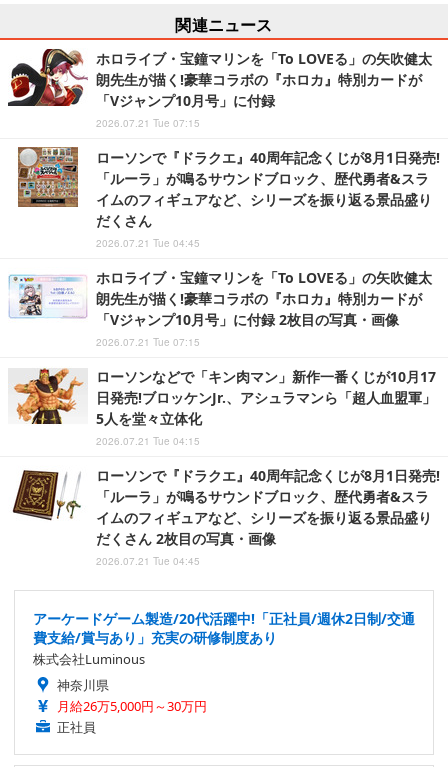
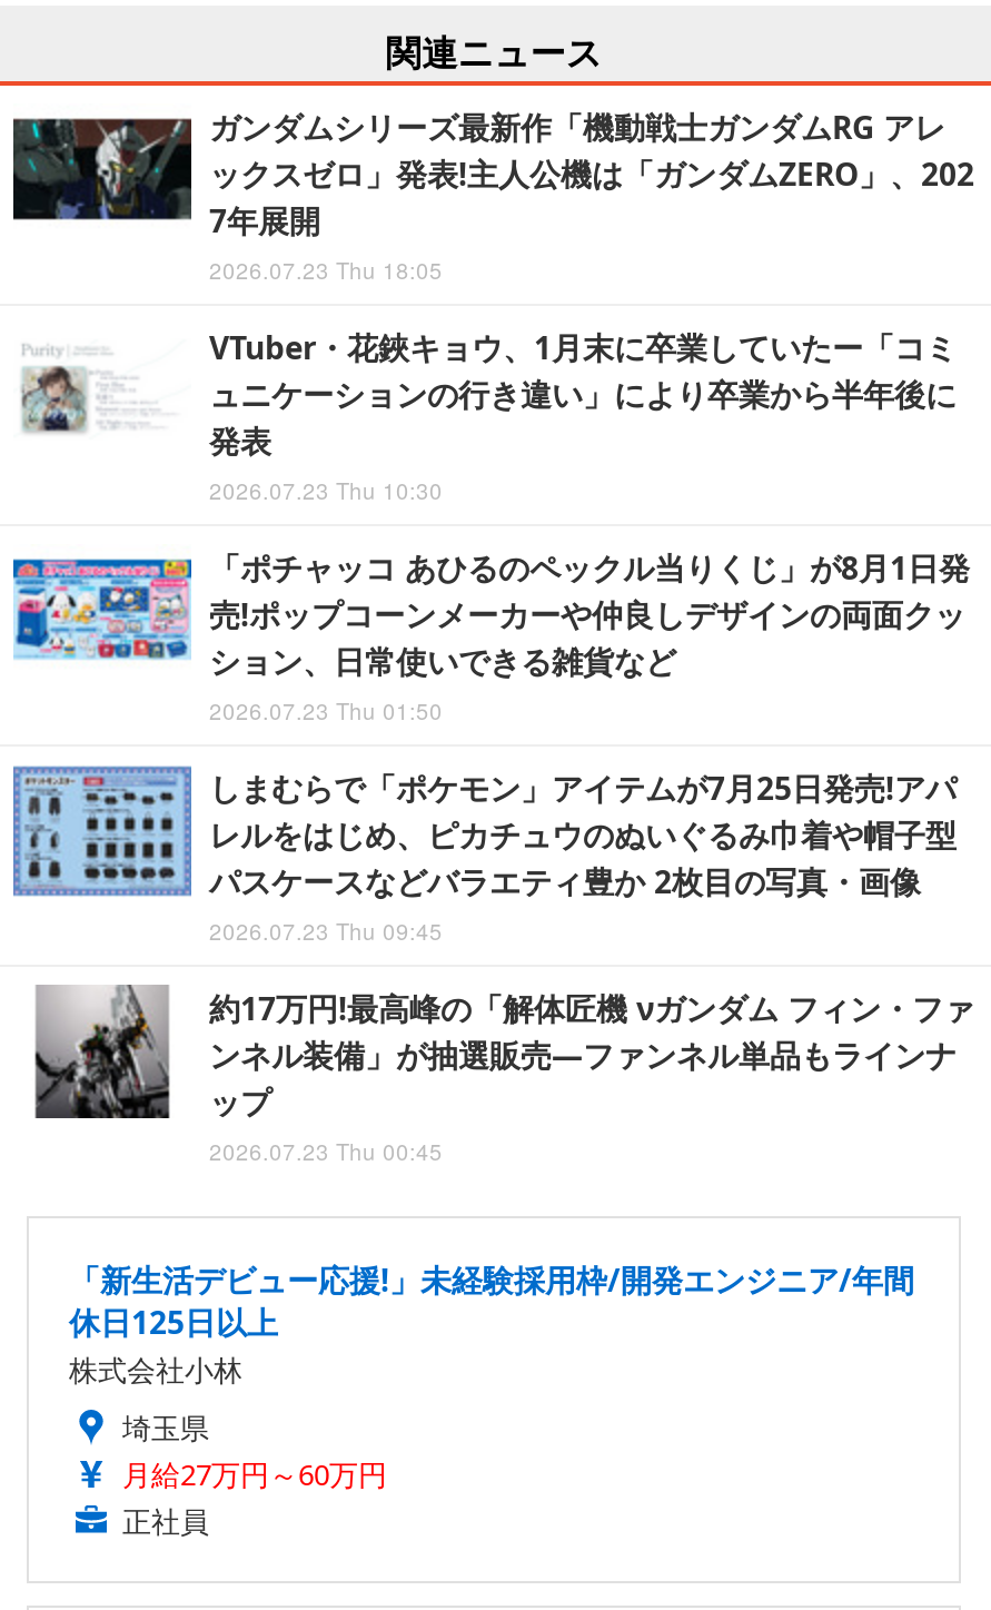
[8,48,432,130] [image] | ホロライブ・宝鐘マリンを「To LOVEる」の矢吹健太 | 朗先生が描く!豪華コラボの『ホロカ』特別カードが | 「Vジャンプ10月号」に付録 | 2026.07.21 Tue 07:15 -> [11,106,974,286] [image] | ガンダムシリーズ最新作「機動戦士ガンダムRG アレ | ックスゼロ」発表!主人公機は「ガンダムZERO」、202 | 7年展開 | 2026.07.23 Thu 18:05
[17,146,440,250] [image] | ローソンで『ドラクエ』40周年記念くじが8月1日発売! | 「ルーラ」が鳴るサウンドブロック、歴代勇者&スラ | イムのフィギュアなど、シリーズを振り返る景品盛り | だくさん | 2026.07.21 Tue 04:45 -> [20,324,957,506] [image] | VTuber・花鋏キョウ、1月末に卒業していたー「コミ | ュニケーションの行き違い」により卒業から半年後に | 発表 | 2026.07.23 Thu 10:30
[9,268,432,349] [image] | ホロライブ・宝鐘マリンを「To LOVEる」の矢吹健太 | 朗先生が描く!豪華コラボの『ホロカ』特別カードが | 「Vジャンプ10月号」に付録 2枚目の写真・画像 | 2026.07.21 Tue 07:15 -> [11,547,970,727] [image] | 「ポチャッコ あひるのペックル当りくじ」が8月1日発 | 売!ポップコーンメーカーや仲良しデザインの両面クッ | ション、日常使いできる雑貨など | 2026.07.23 Thu 01:50
[8,367,436,448] [image] | ローソンなどで「キン肉マン」新作一番くじが10月17 | 日発売!ブロッケンJr.、アシュラマンら「超人血盟軍」 | 5人を堂々立体化 | 2026.07.21 Tue 04:15 -> [11,764,957,947] [image] | しまむらで「ポケモン」アイテムが7月25日発売!アパ | レルをはじめ、ピカチュウのぬいぐるみ巾着や帽子型 | パスケースなどバラエティ豊か 2枚目の写真・画像 | 2026.07.23 Thu 09:45
[12,466,440,568] [image] | ローソンで『ドラクエ』40周年記念くじが8月1日発売! | 「ルーラ」が鳴るサウンドブロック、歴代勇者&スラ | イムのフィギュアなど、シリーズを振り返る景品盛り | だくさん 2枚目の写真・画像 | 2026.07.21 Tue 04:45 -> [33,982,974,1167] [image] | 約17万円!最高峰の「解体匠機 νガンダム フィン・ファ | ンネル装備」が抽選販売―ファンネル単品もラインナ | ップ | 2026.07.23 Thu 00:45
[33,609,415,715] アーケードゲーム製造/20代活躍中!「正社員/週休2日制/交通 | 費支給/賞与あり」充実の研修制度あり | 株式会社Luminous | 神奈川県 | 月給26万5,000円～30万円 -> [69,1259,914,1495] 「新生活デビュー応援!」未経験採用枠/開発エンジニア/年間 | 休日125日以上 | 株式会社小林 | 埼玉県 | 月給27万円～60万円

